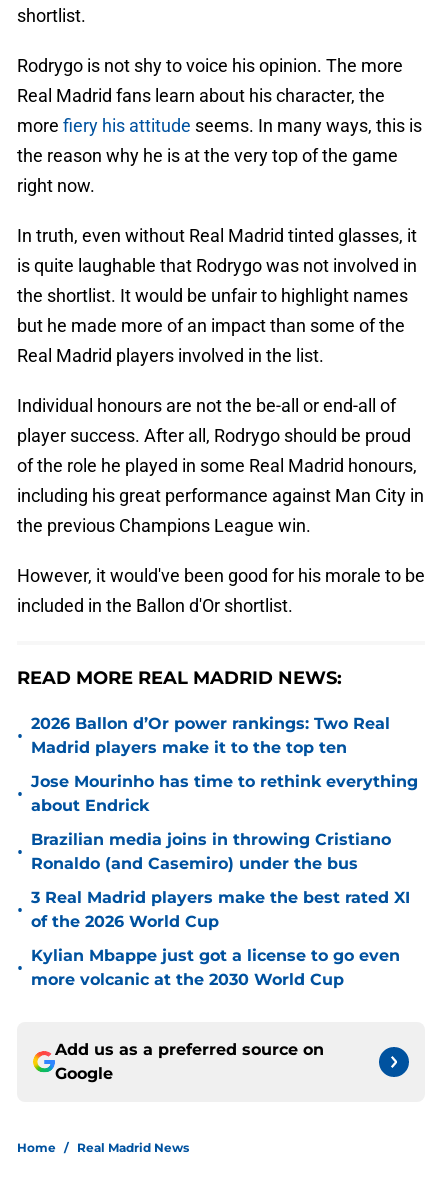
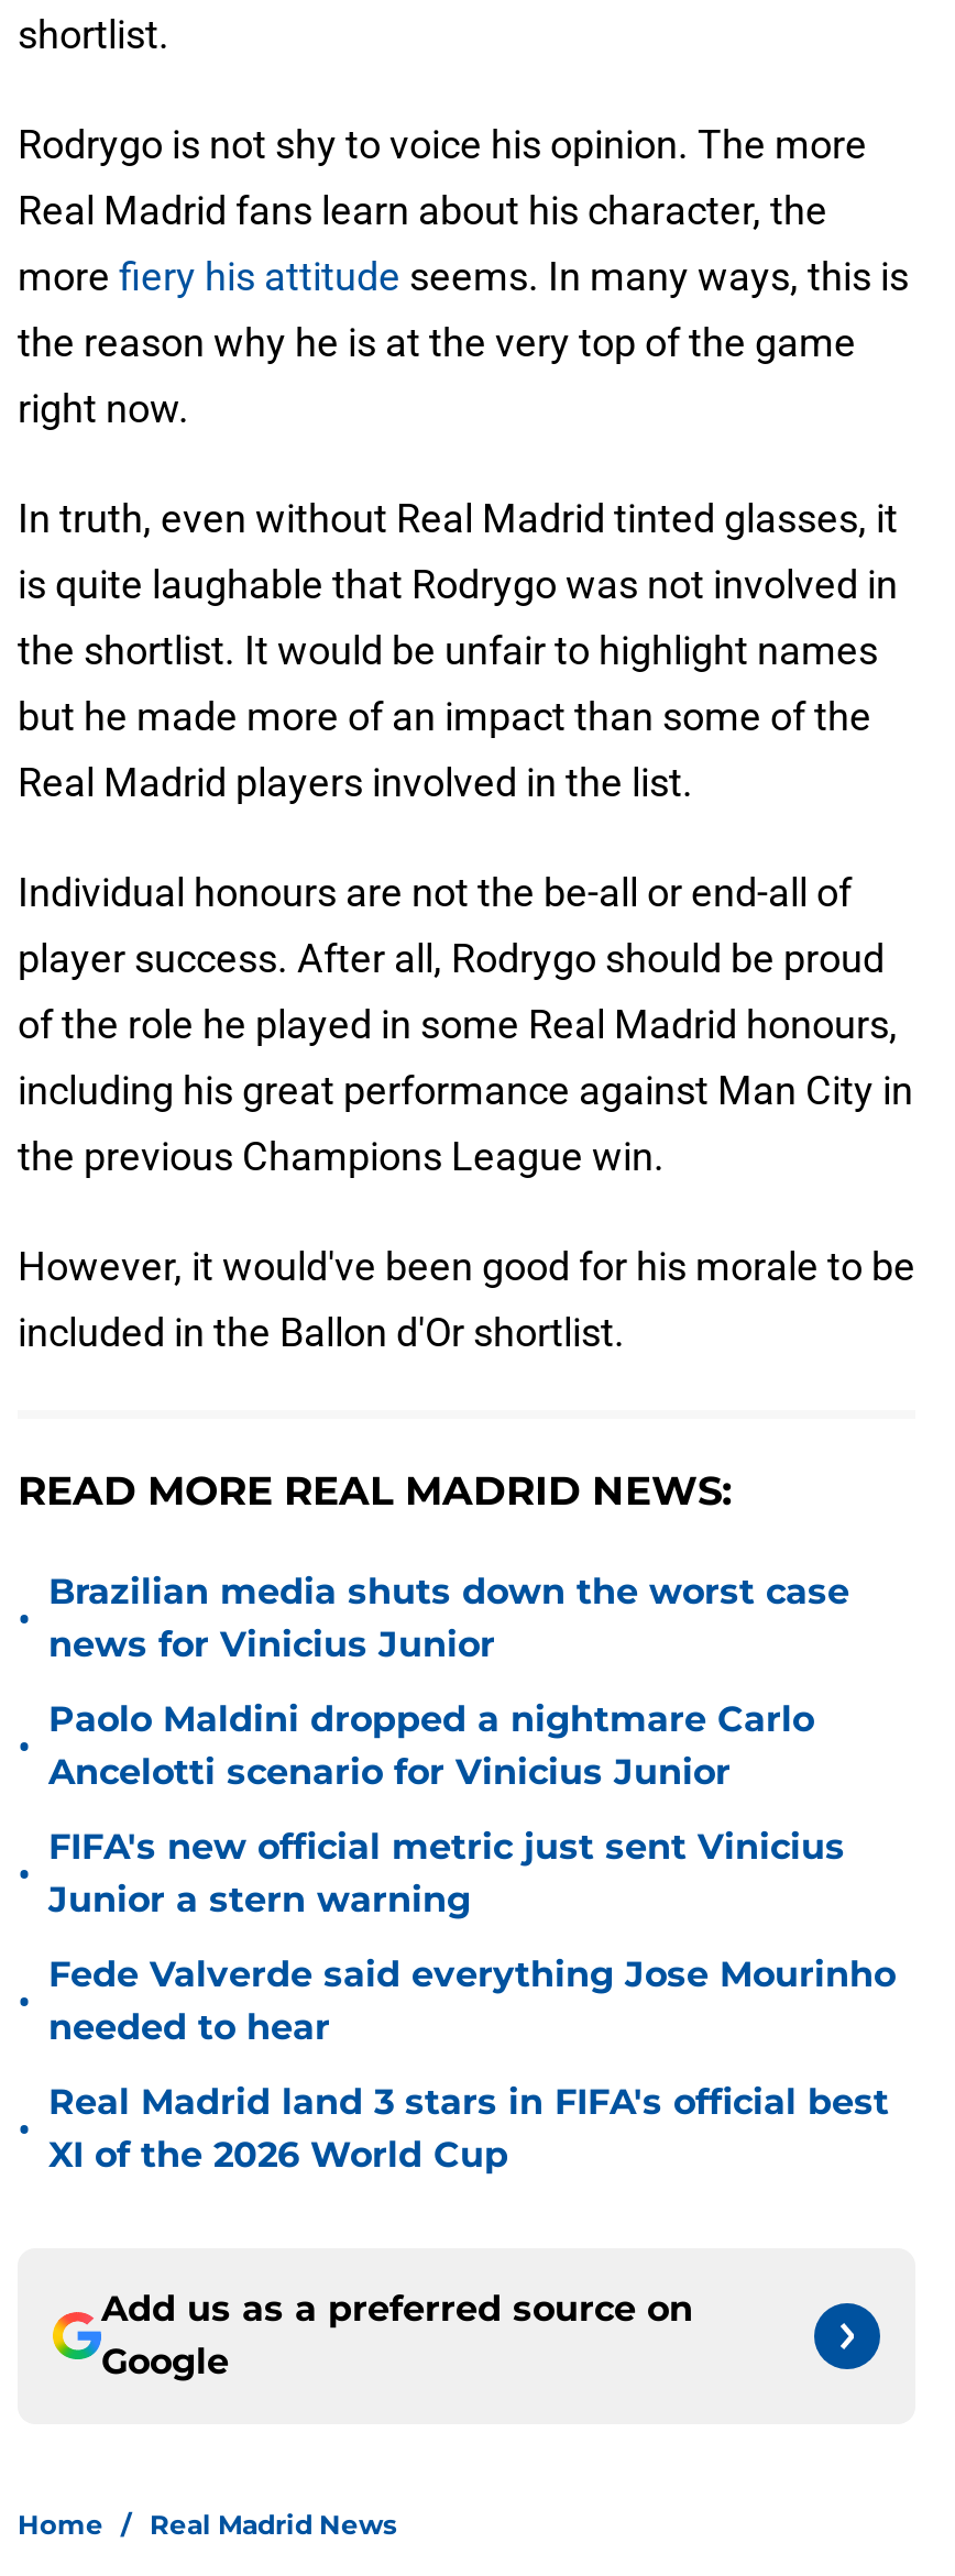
[31,714,390,757] 2026 Ballon d’Or power rankings: Two Real | Madrid players make it to the top ten -> [48,1571,849,1665] Brazilian media shuts down the worst case | news for Vinicius Junior
[31,772,418,815] Jose Mourinho has time to rethink everything | about Endrick -> [48,1698,814,1793] Paolo Maldini dropped a nightmare Carlo | Ancelotti scenario for Vinicius Junior
[31,830,391,873] Brazilian media joins in throwing Cristiano | Ronaldo (and Casemiro) under the bus -> [48,1826,845,1920] FIFA's new official metric just sent Vinicius | Junior a stern warning
[31,888,410,931] 3 Real Madrid players make the best rated XI | of the 2026 World Cup -> [48,1953,896,2048] Fede Valverde said everything Jose Mourinho | needed to hear
[31,946,400,989] Kylian Mbappe just got a license to go even | more volcanic at the 2030 World Cup -> [48,2081,889,2176] Real Madrid land 3 stars in FIFA's official best | XI of the 2026 World Cup

